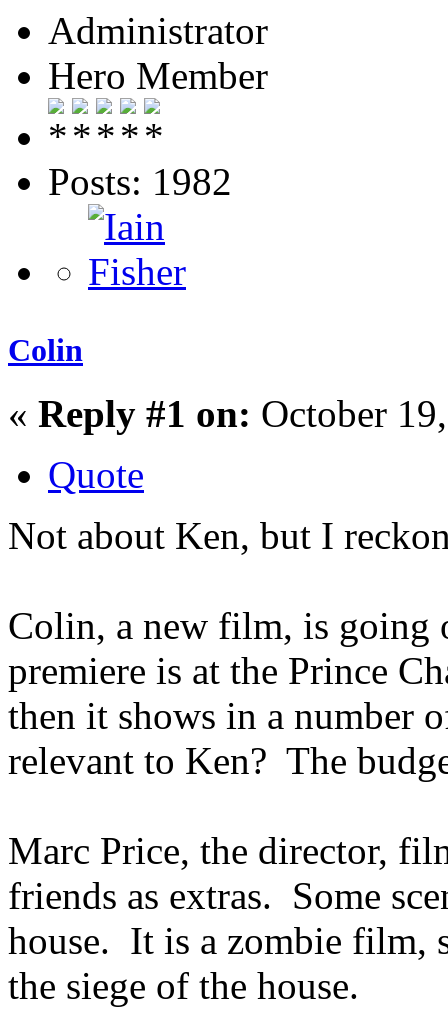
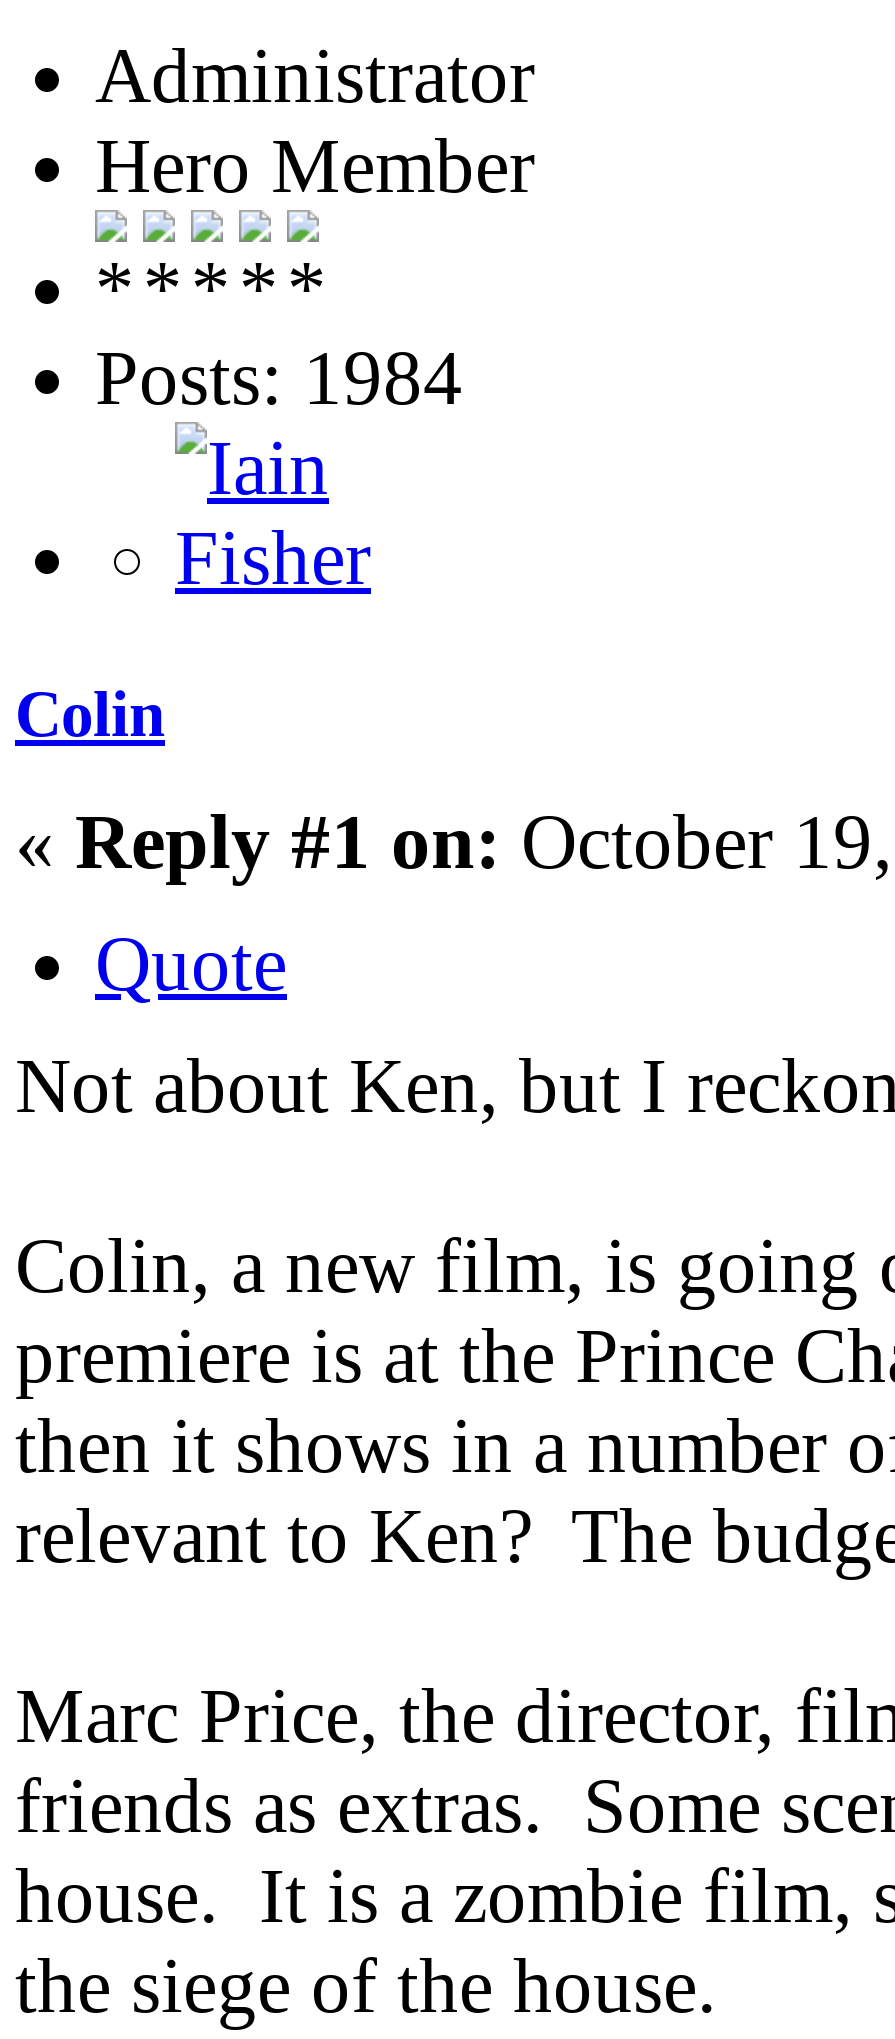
[48,160,232,203] Posts: 1982 -> [95,334,463,420] Posts: 1984

